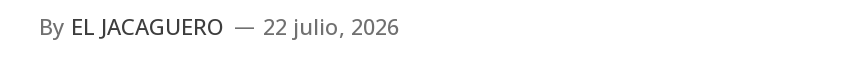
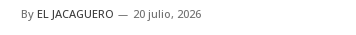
[39,10,399,40] By EL JACAGUERO 22 julio, 2026 -> [21,6,201,21] By EL JACAGUERO 20 julio, 2026

